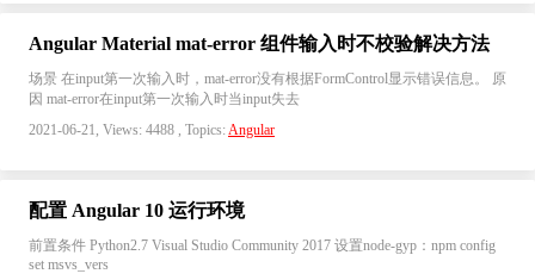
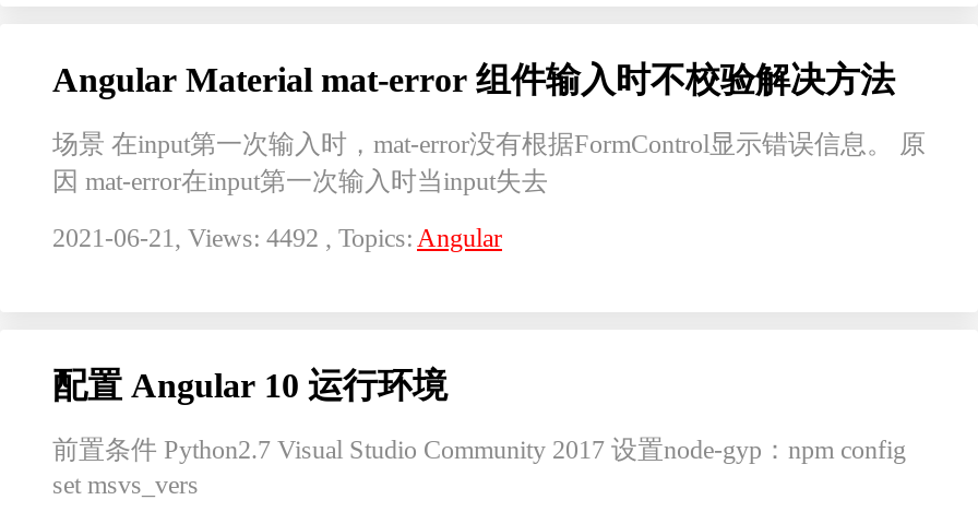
[29,122,275,138] 2021-06-21, Views: 4488 , Topics: Angular -> [52,223,502,253] 2021-06-21, Views: 4492 , Topics: Angular

